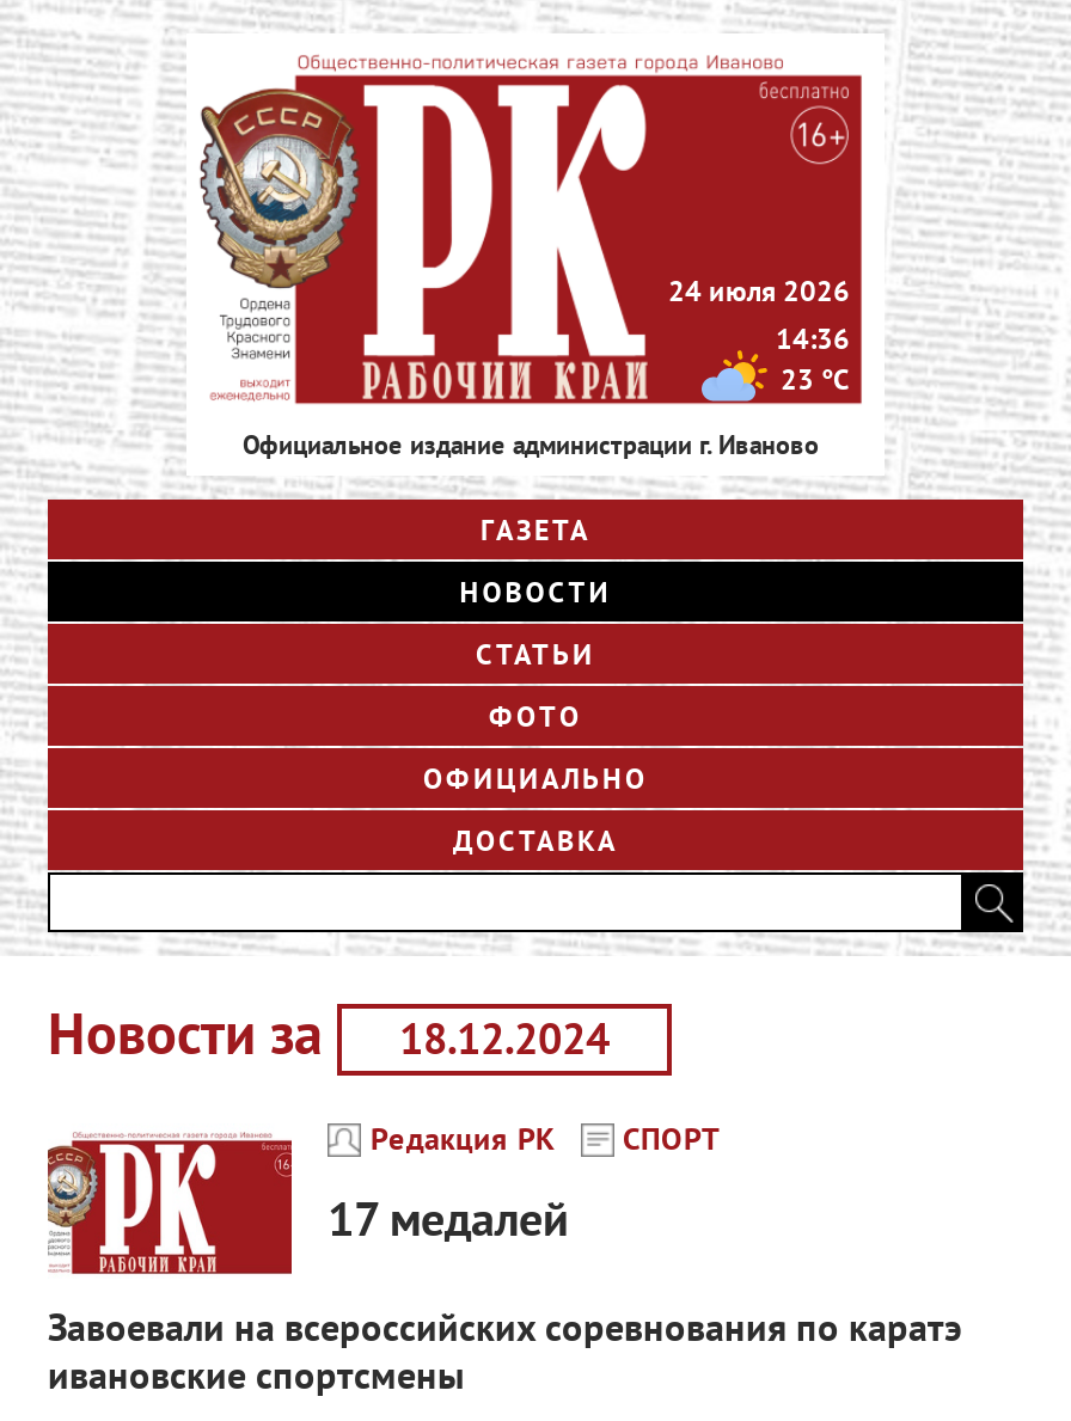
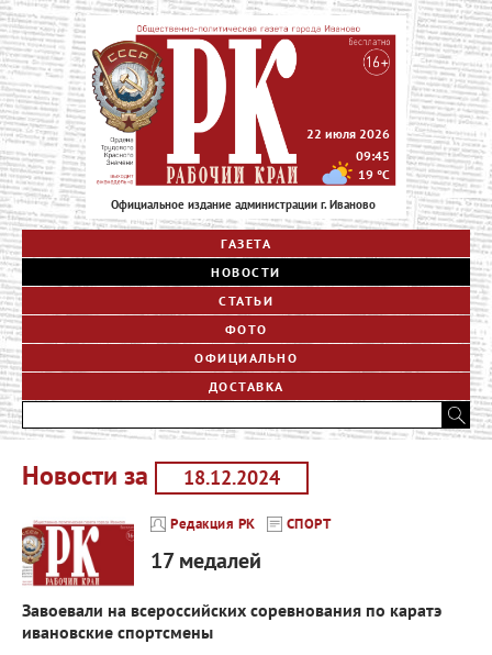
[668,271,850,307] 24 июля 2026 -> [307,125,390,141] 22 июля 2026
[776,319,850,355] 14:36 -> [356,147,390,163] 09:45
[781,361,850,397] 23 °C -> [359,166,390,182] 19 °C

